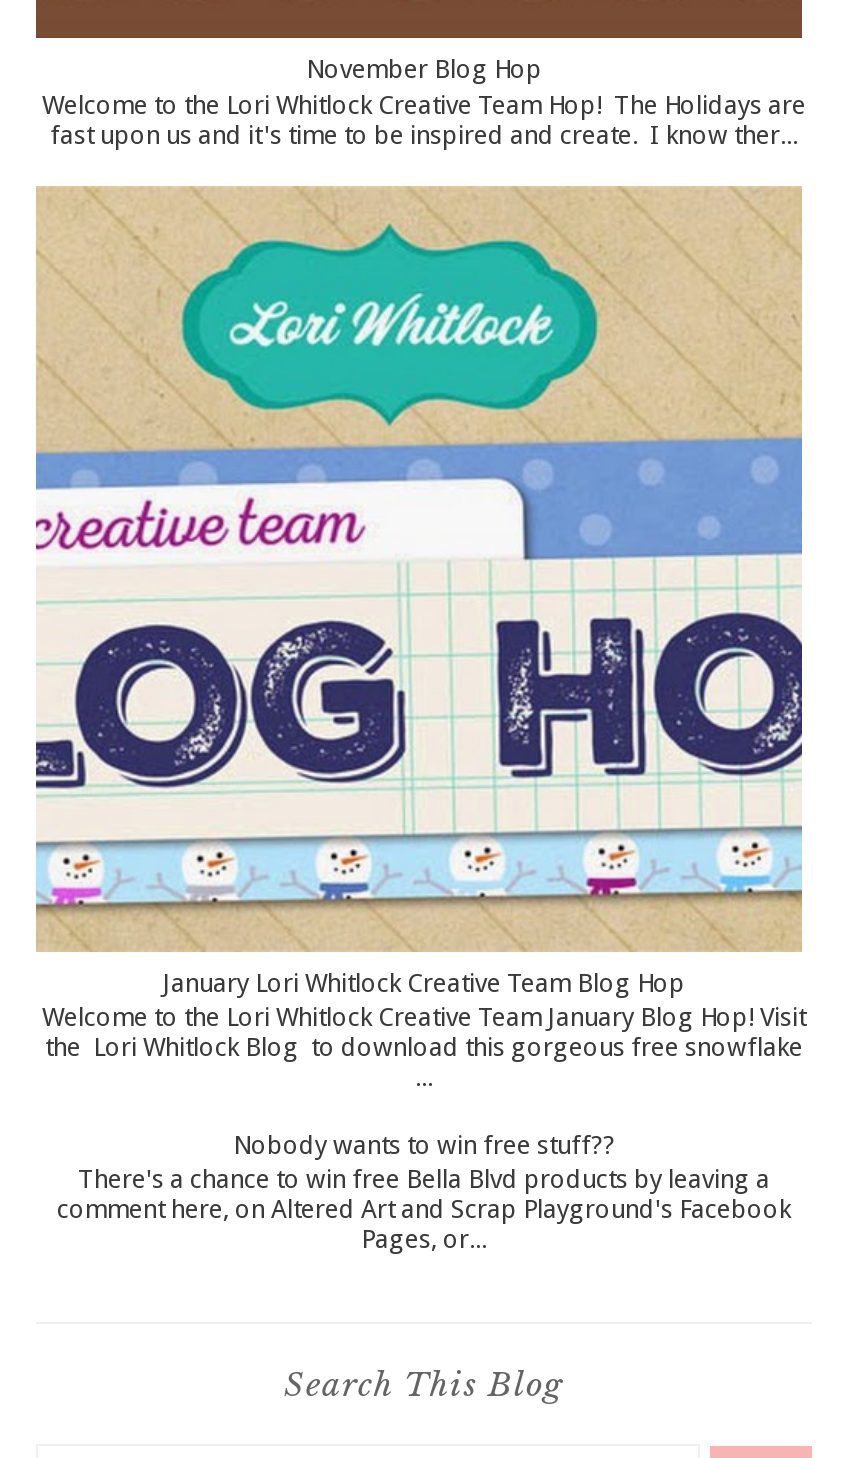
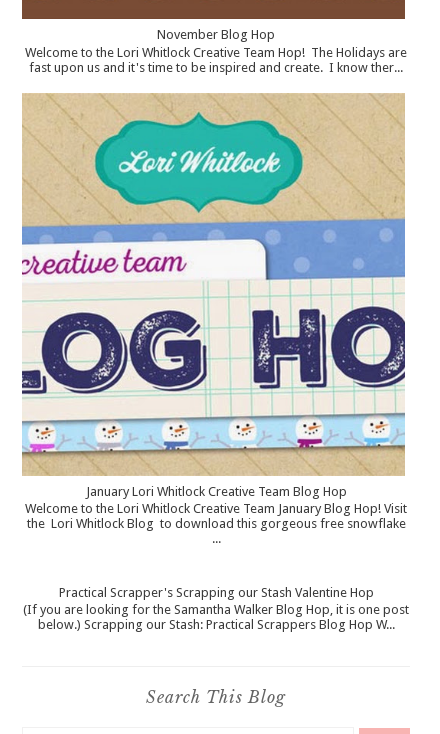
[57,1129,791,1254] Nobody wants to win free stuff?? | There's a chance to win free Bella Blvd products by leaving a | comment here, on Altered Art and Scrap Playground's Facebook | Pages, or... -> [23,585,409,632] Practical Scrapper's Scrapping our Stash Valentine Hop | (If you are looking for the Samantha Walker Blog Hop, it is one post | below.) Scrapping our Stash: Practical Scrappers Blog Hop W...

